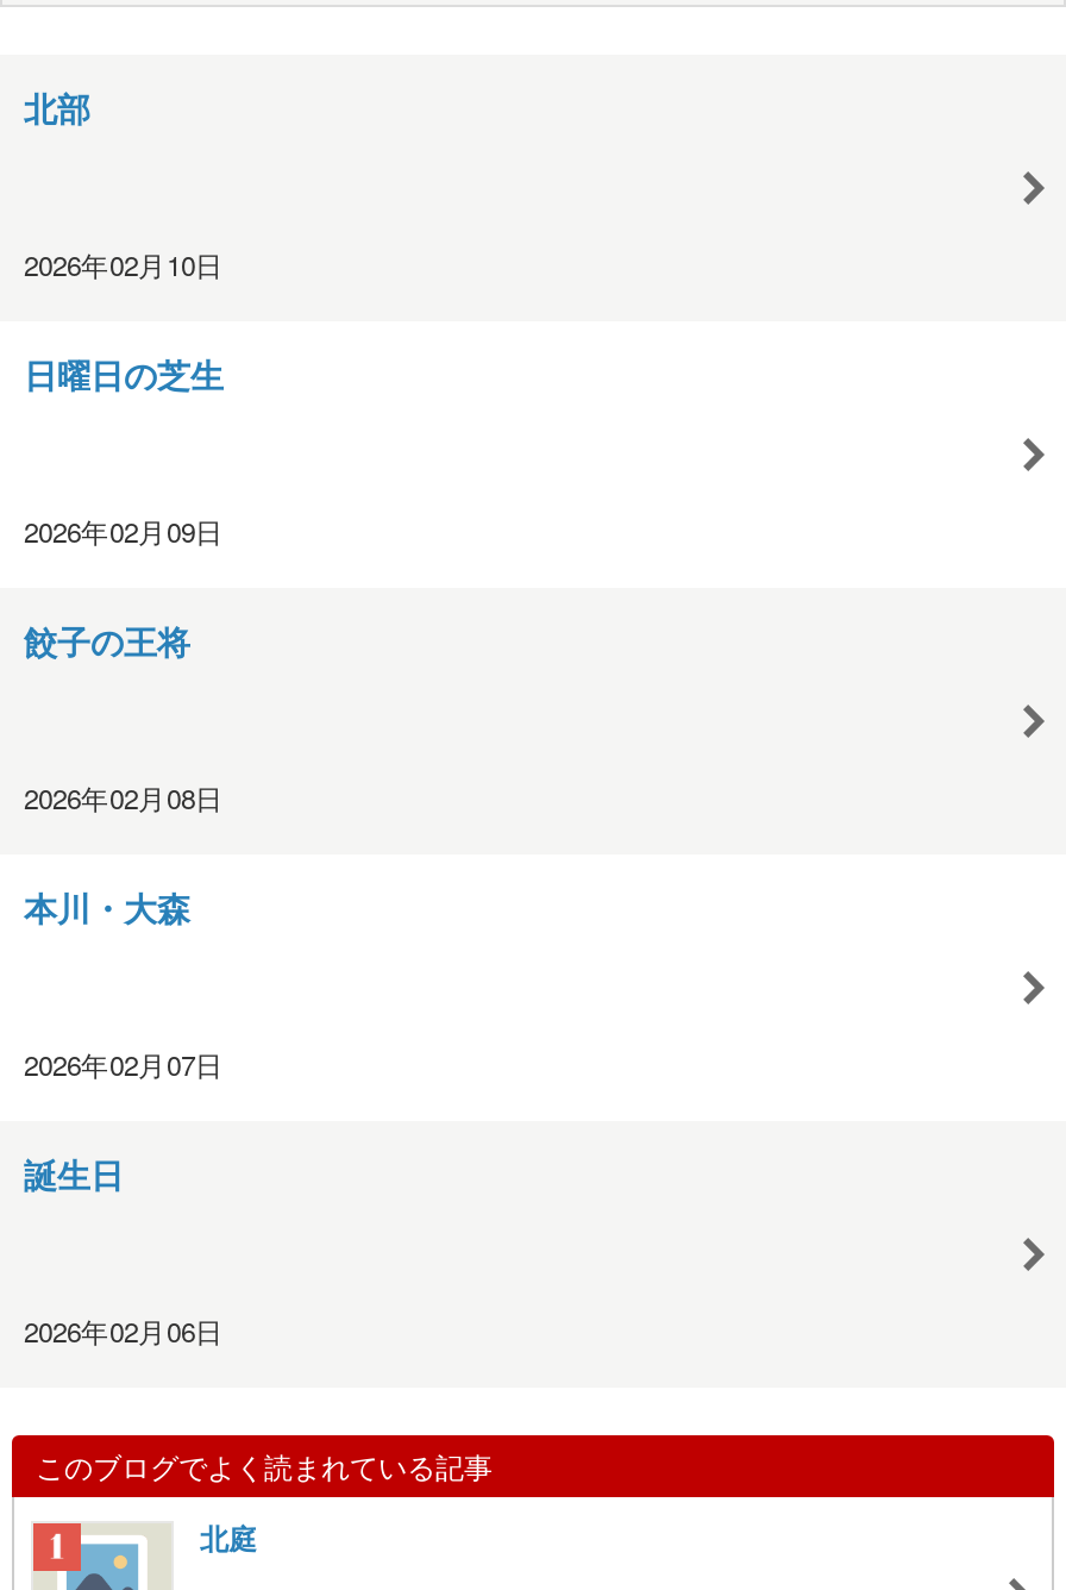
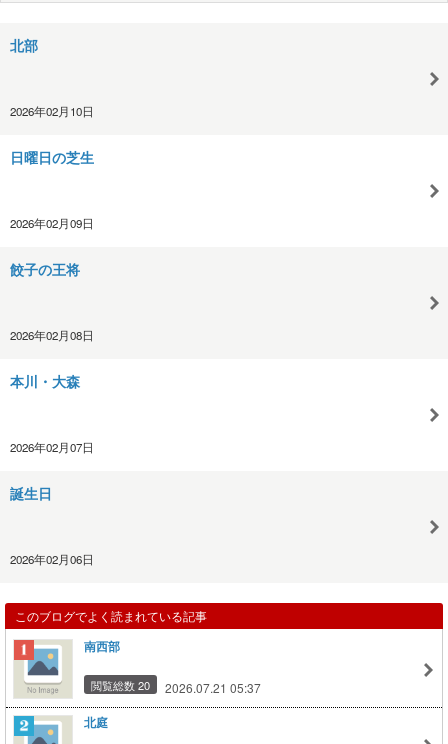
none -> [6,638,442,737] [image] | 南西部 | 閲覧総数 20 | 2026.07.21 05:37

